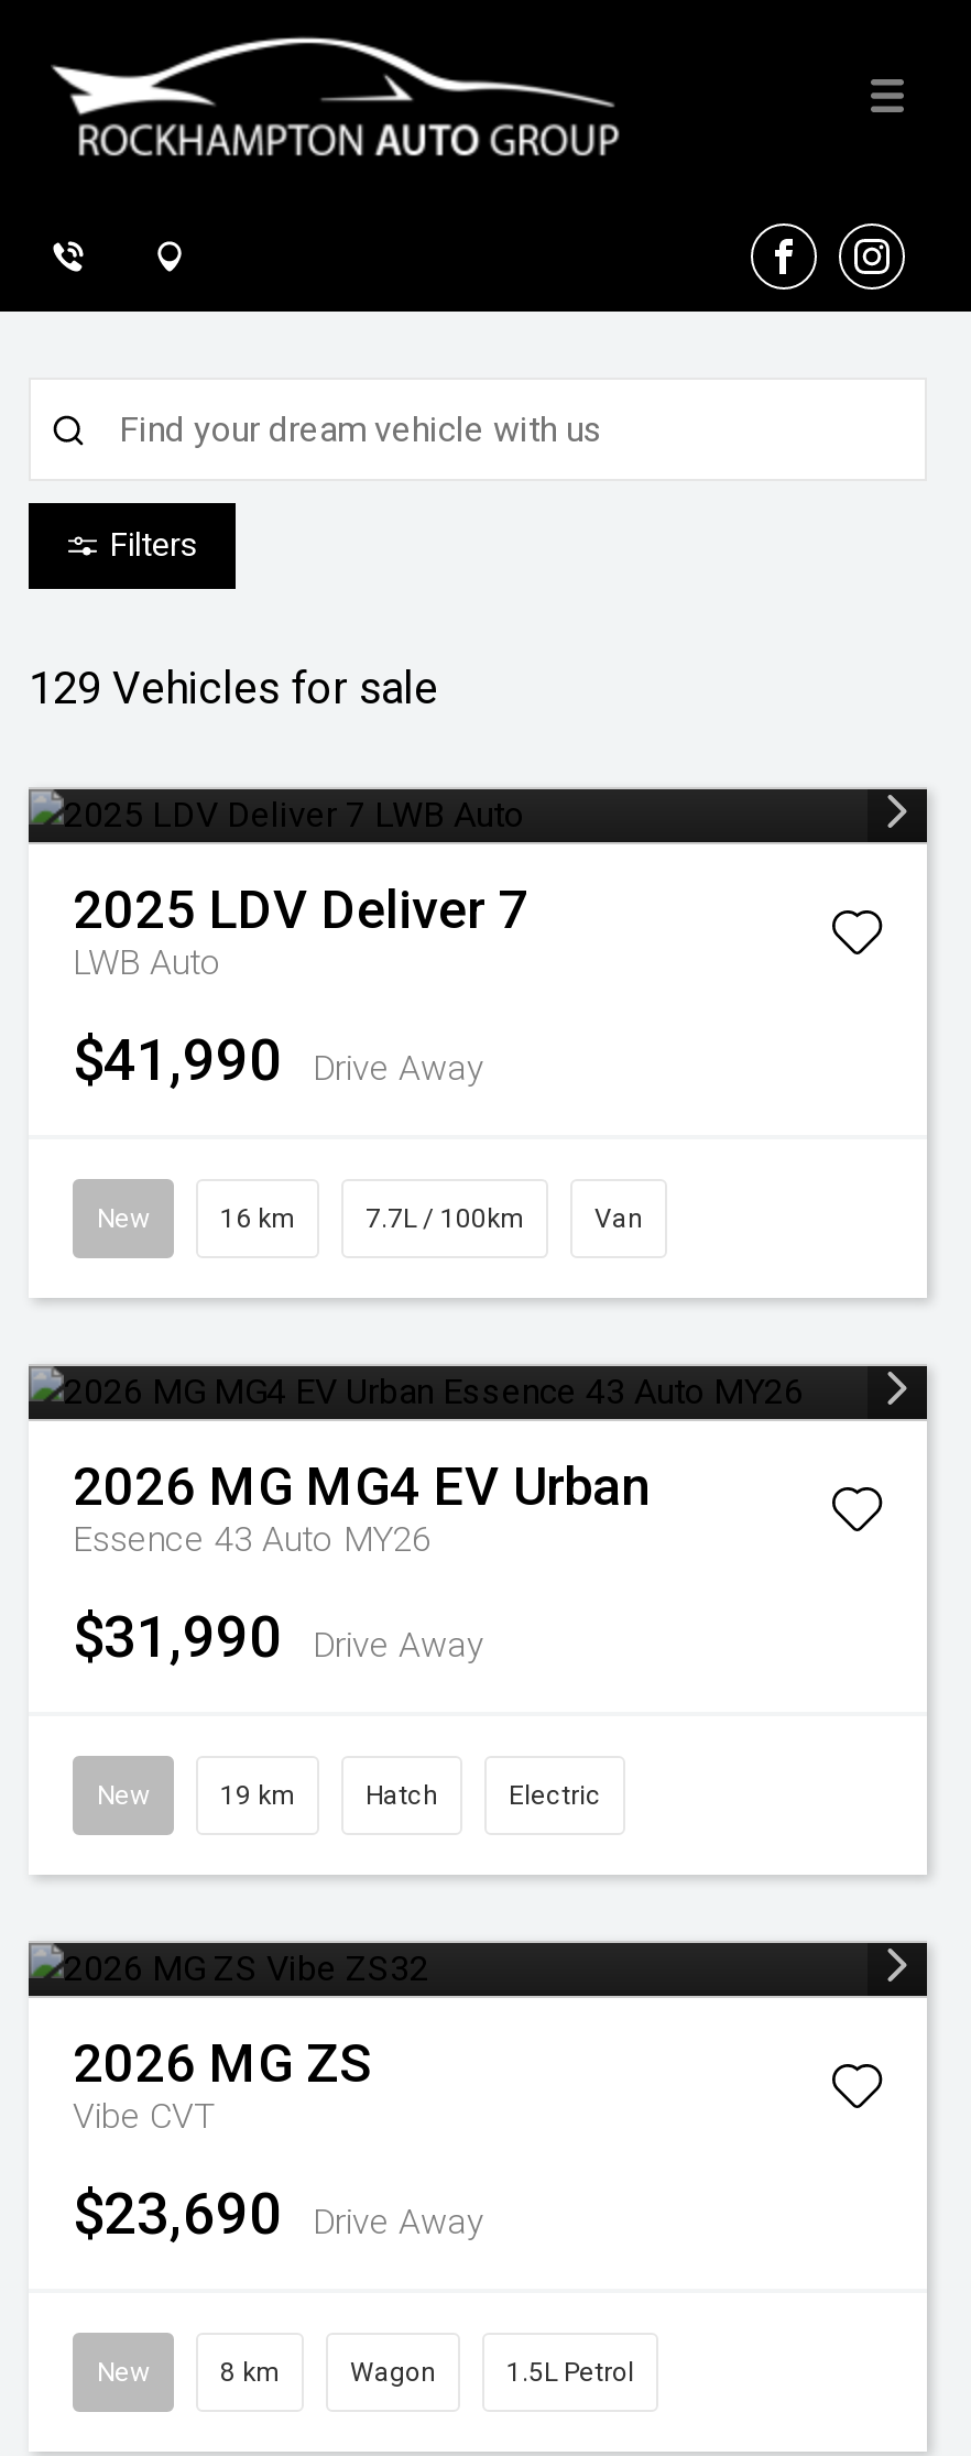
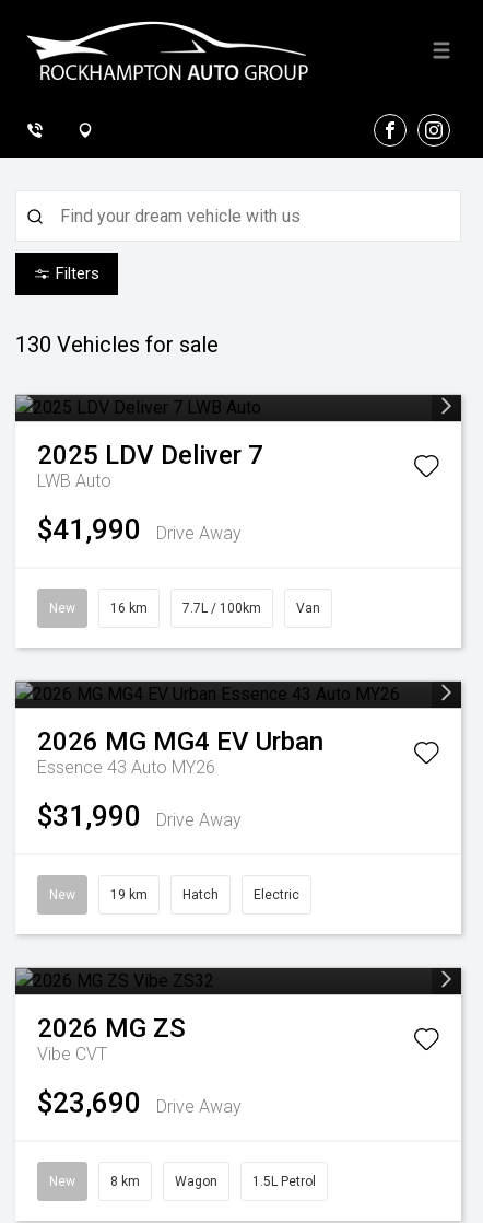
[29,662,438,714] 129 Vehicles for sale -> [15,331,219,358] 130 Vehicles for sale

